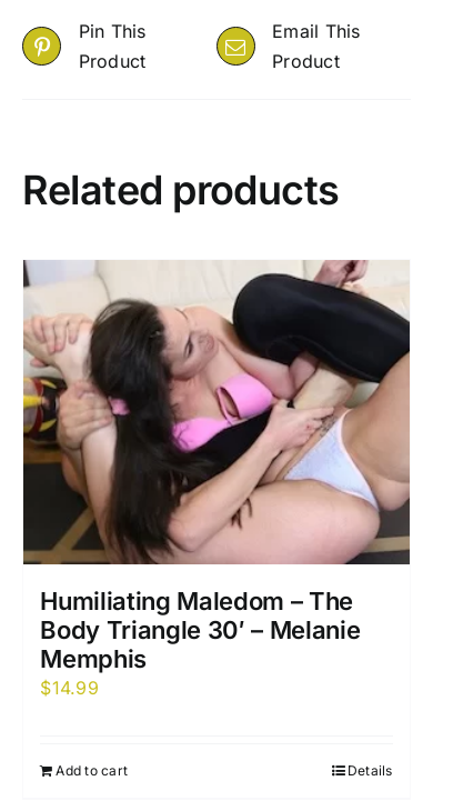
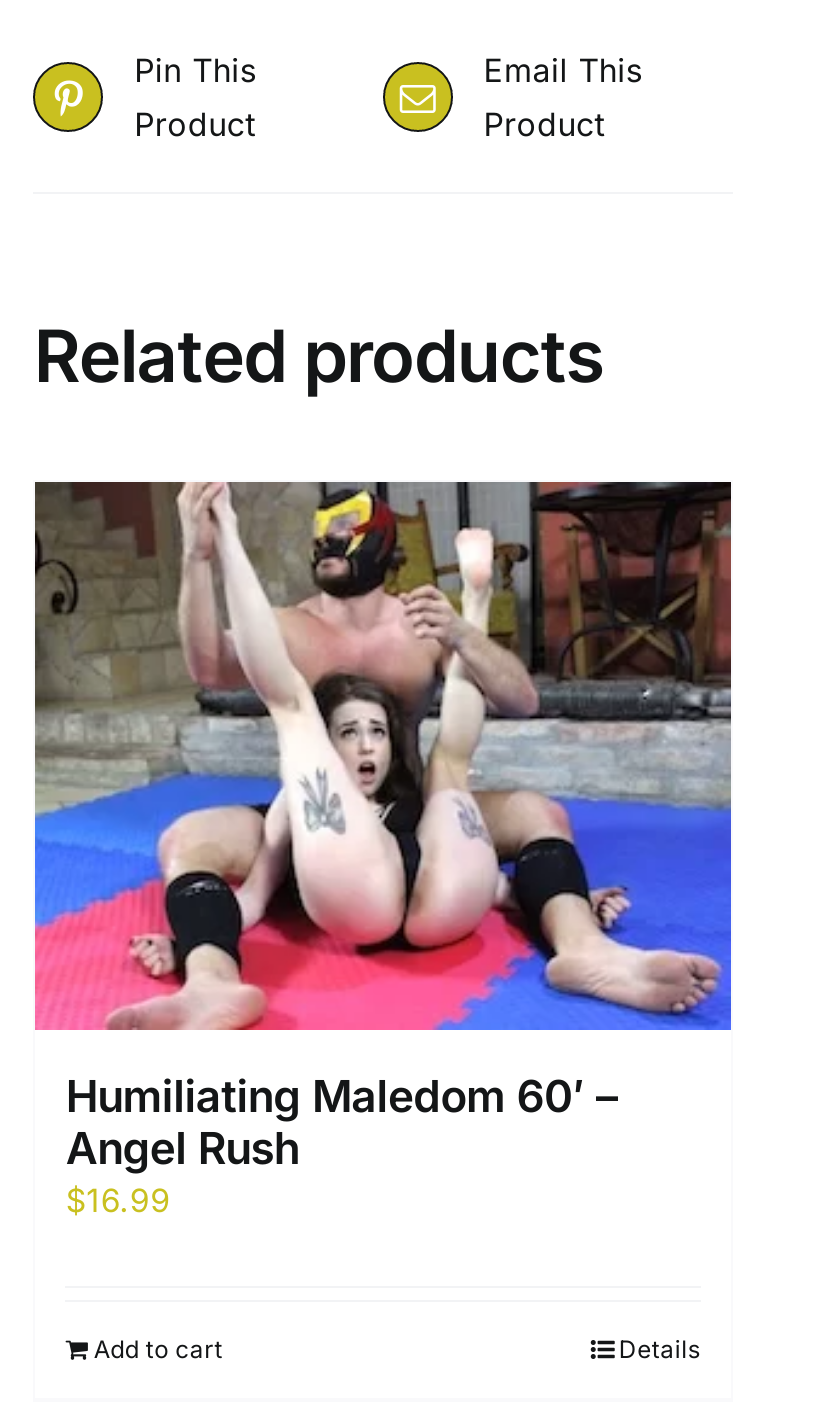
[22,259,411,699] [image] | Humiliating Maledom – The | Body Triangle 30′ – Melanie | Memphis | $14.99 -> [33,480,733,1220] [image] | Humiliating Maledom 60′ – | Angel Rush | $16.99

